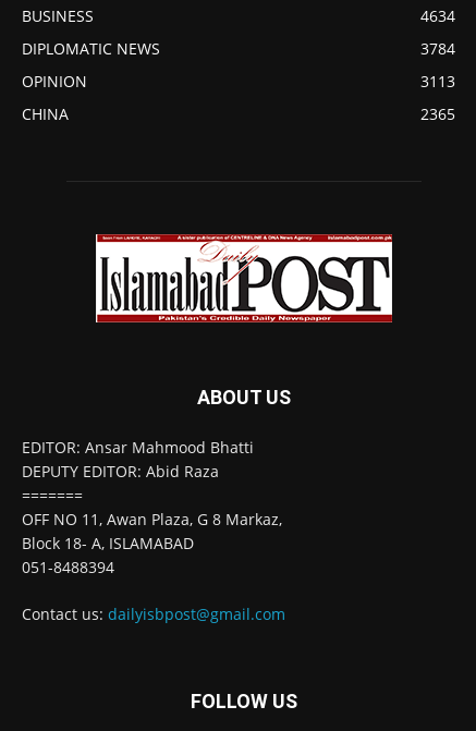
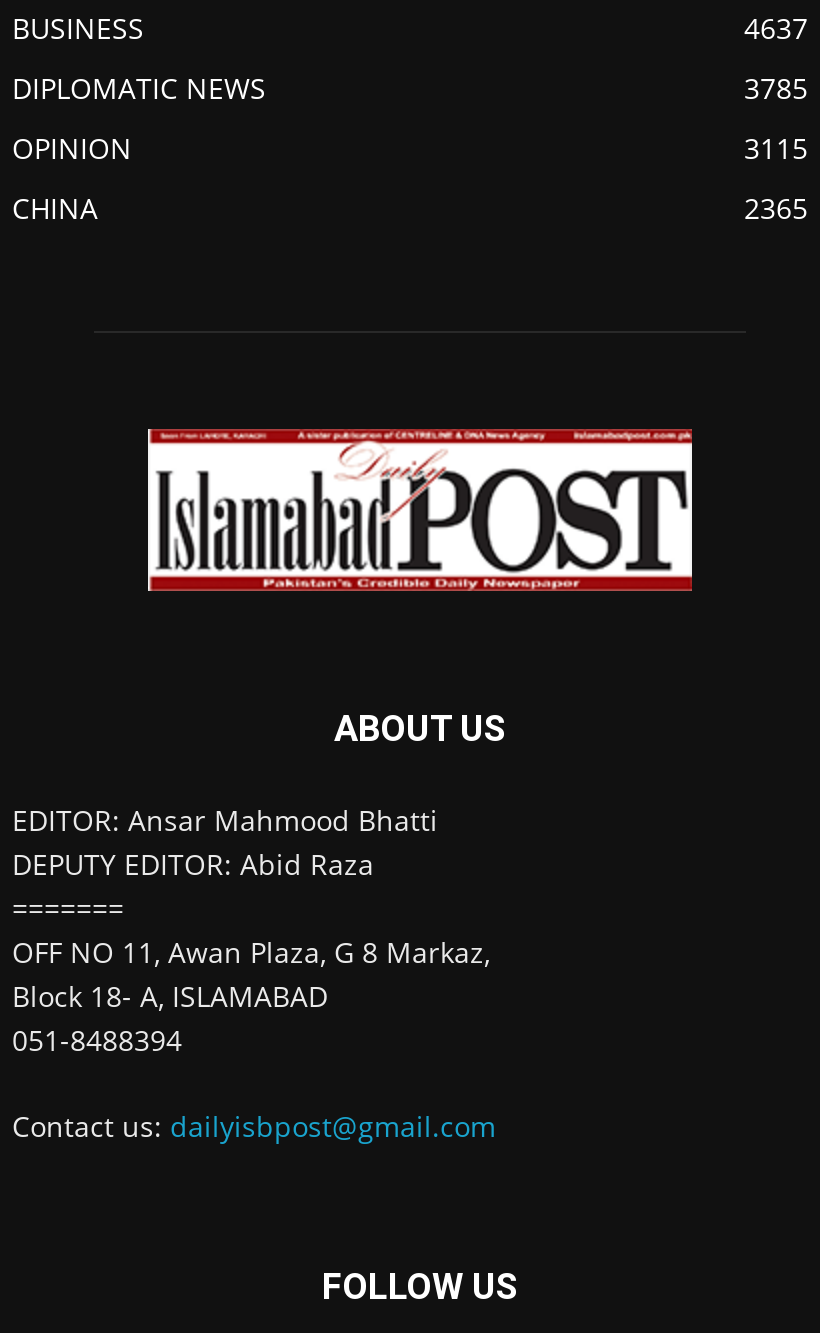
[420,6,455,27] 4634 -> [744,10,808,48] 4637
[420,39,455,59] 3784 -> [744,70,808,108] 3785
[420,71,455,92] 3113 -> [744,130,808,168] 3115

